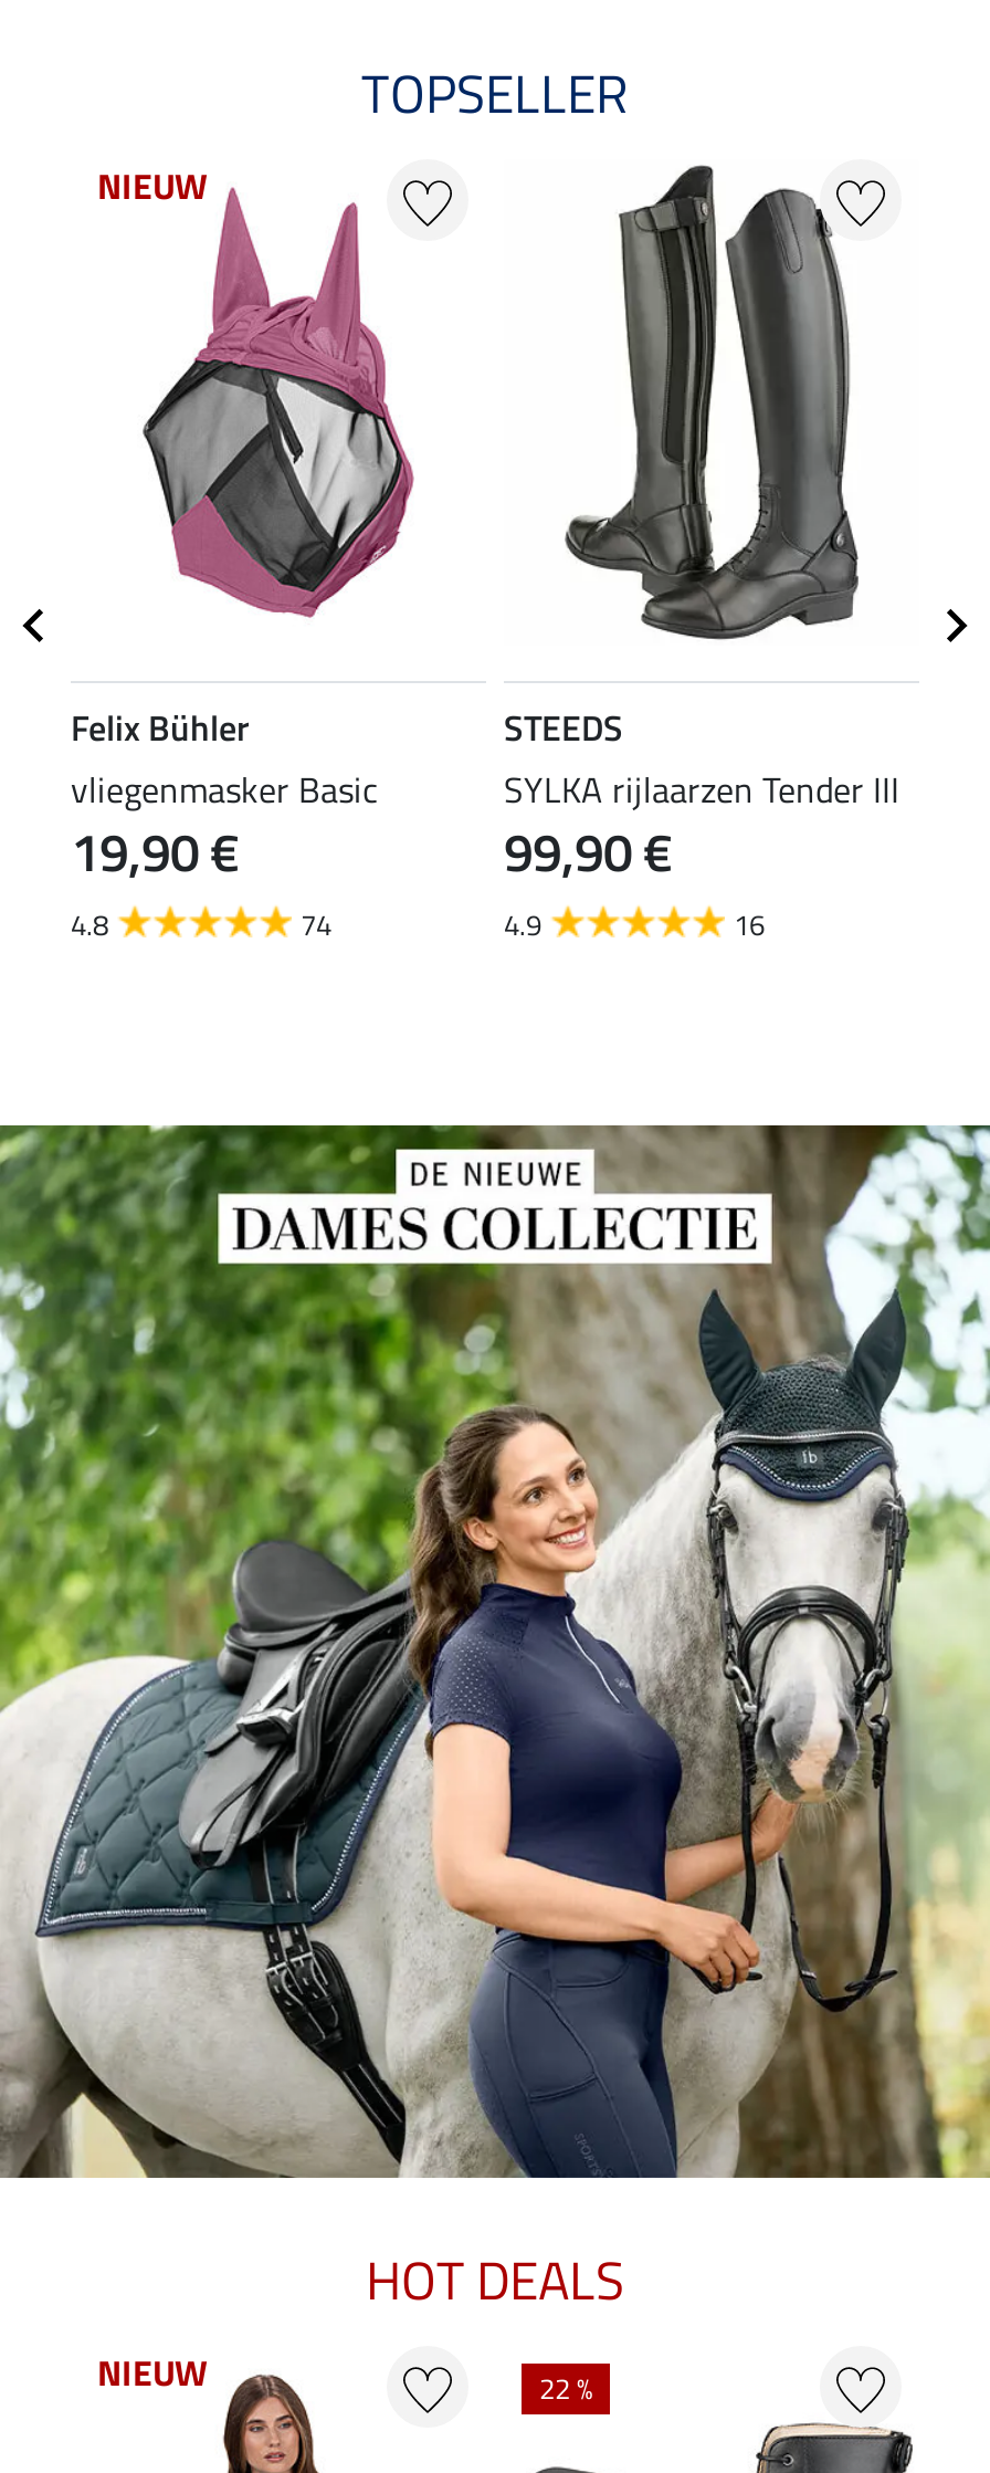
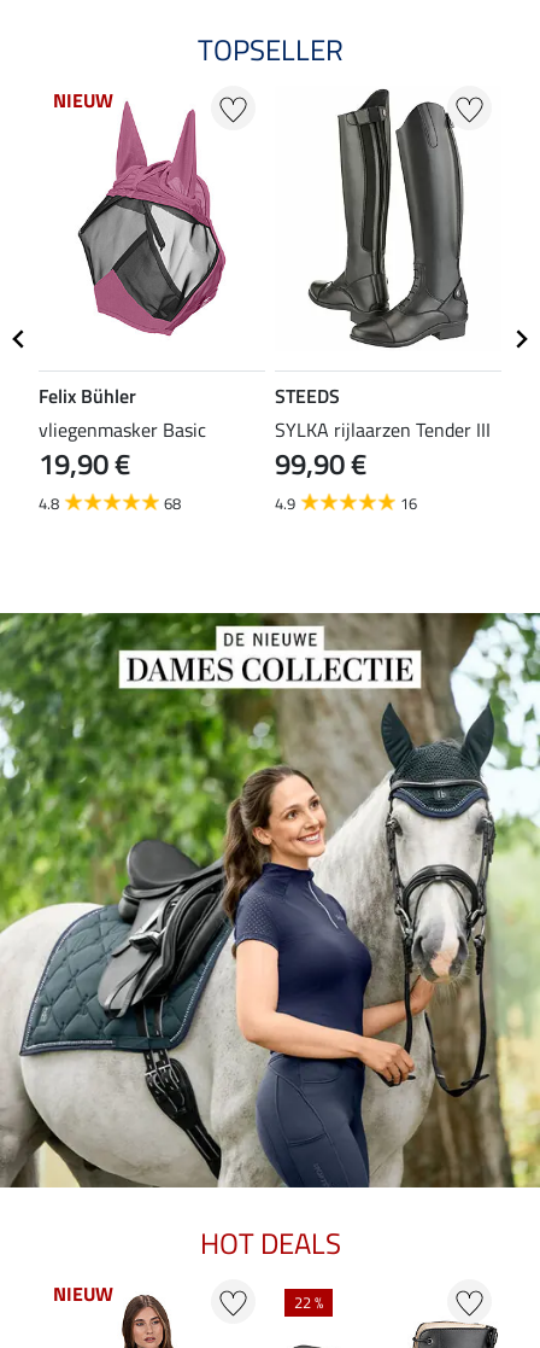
[301,902,331,946] 74 -> [164,491,181,515] 68

